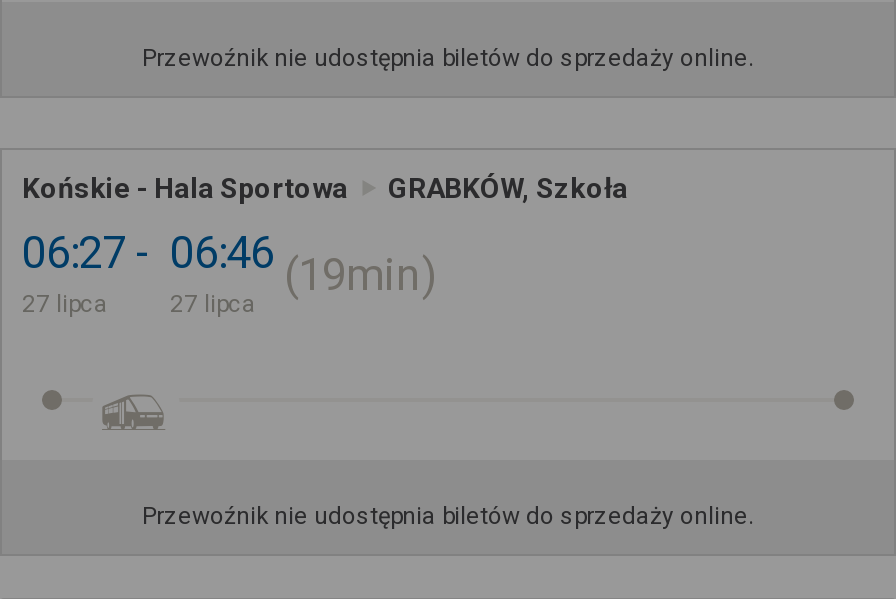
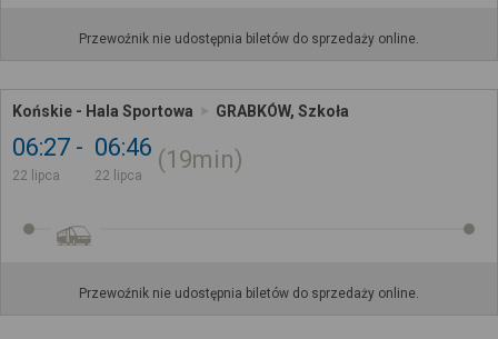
[22,289,108,317] 27 lipca -> [12,168,60,183] 22 lipca
[170,289,256,317] 27 lipca -> [94,168,142,183] 22 lipca

